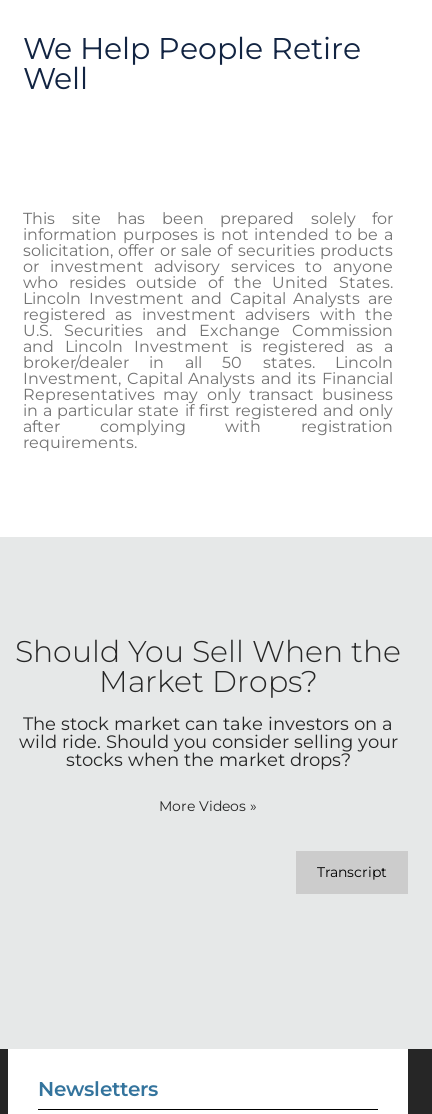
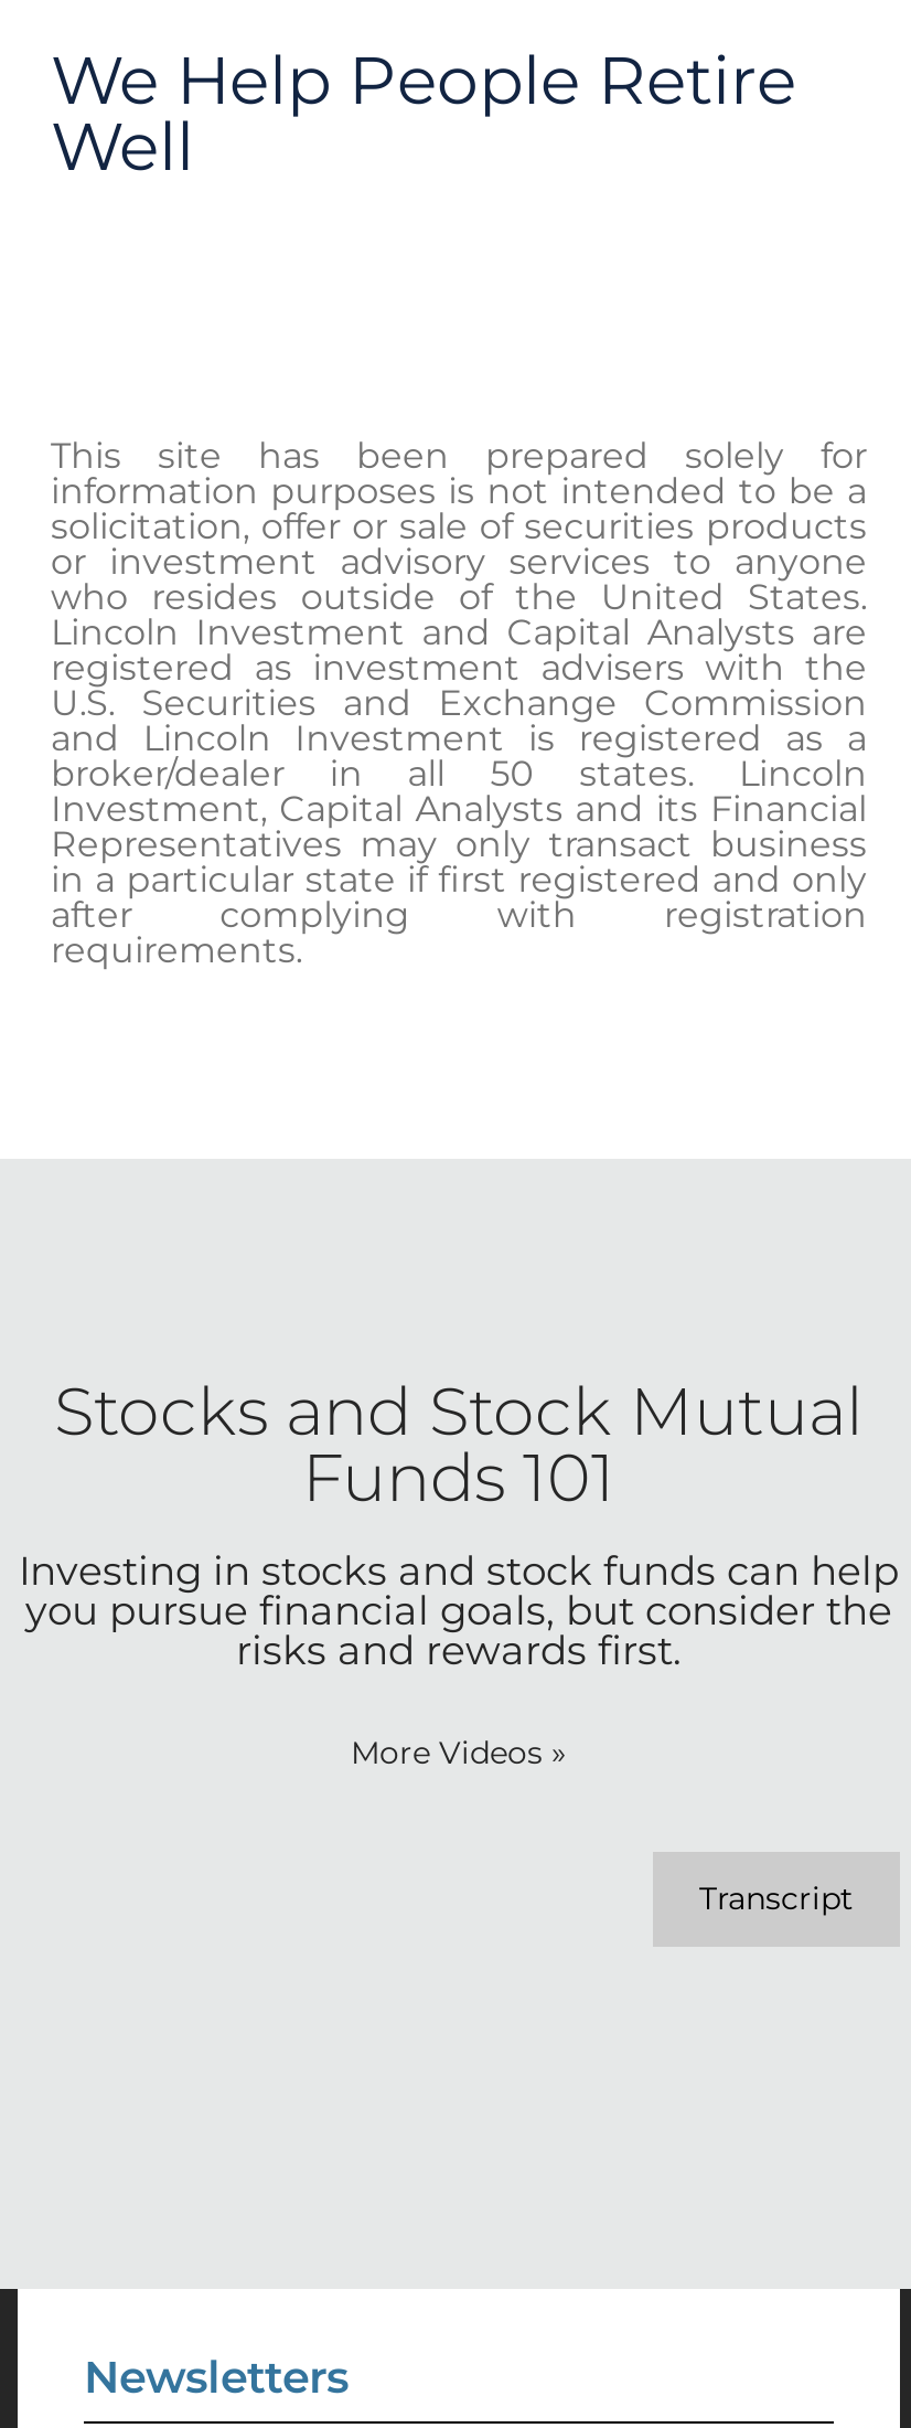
[15,633,401,771] Should You Sell When the | Market Drops? | The stock market can take investors on a | wild ride. Should you consider selling your | stocks when the market drops? -> [19,1371,899,1675] Stocks and Stock Mutual | Funds 101 | Investing in stocks and stock funds can help | you pursue financial goals, but consider the | risks and rewards first.

